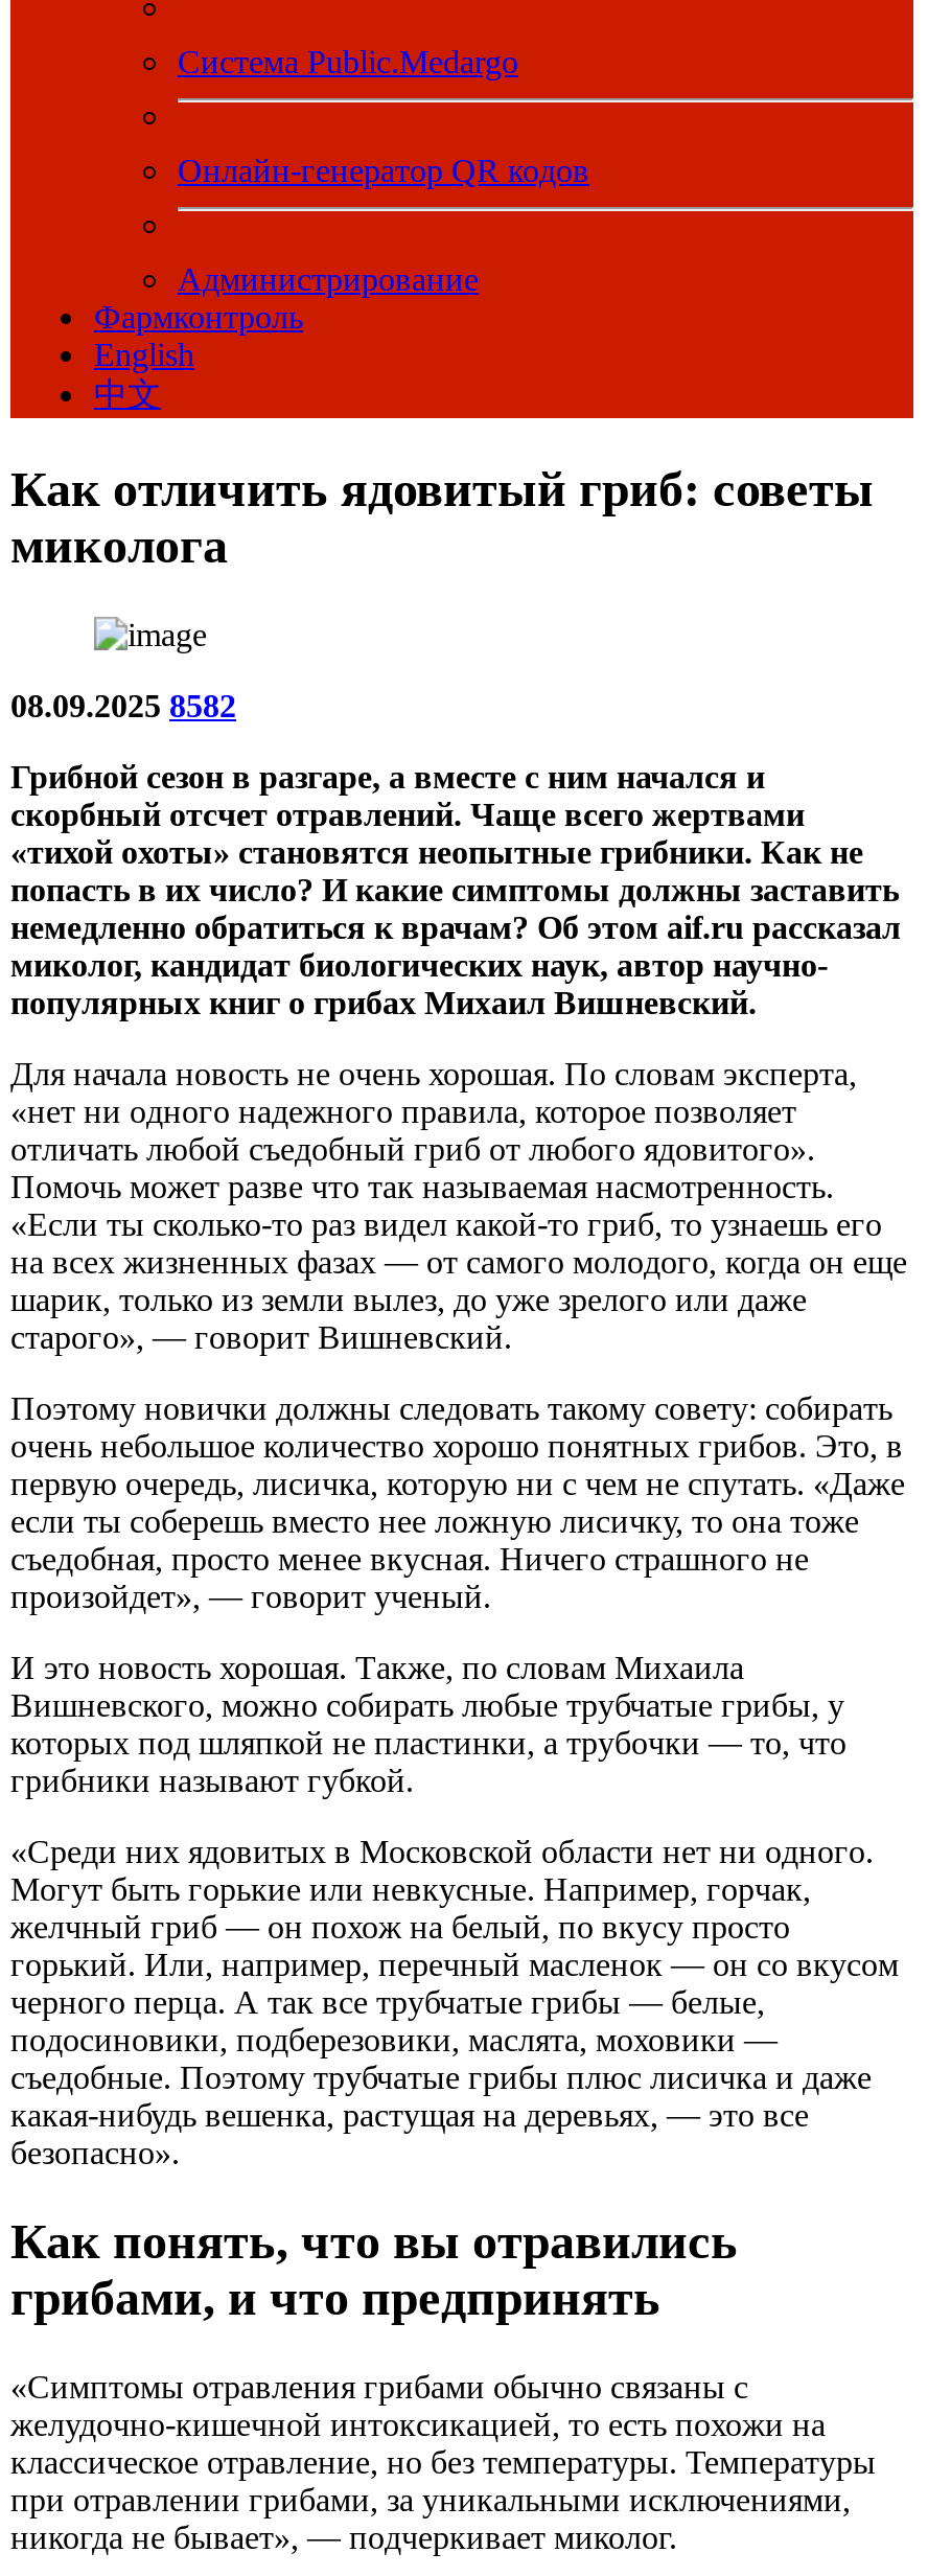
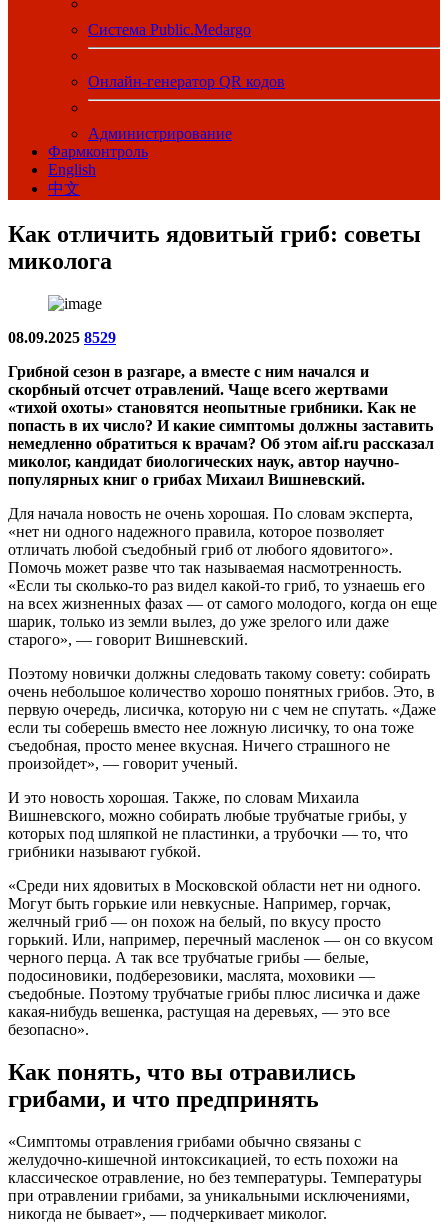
[10,689,236,724] 08.09.2025 8582 -> [8,329,116,346] 08.09.2025 8529

